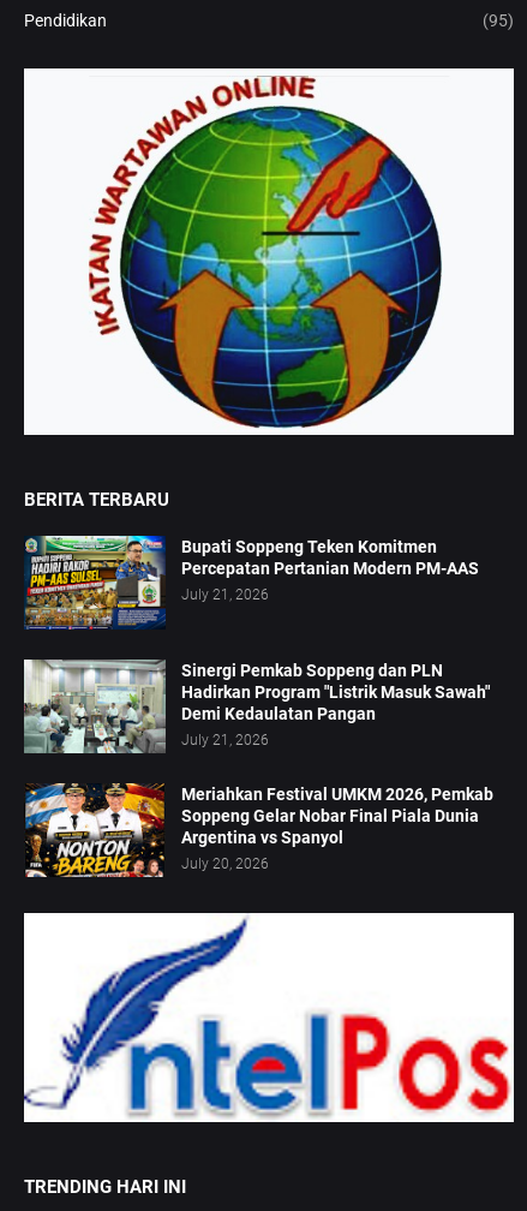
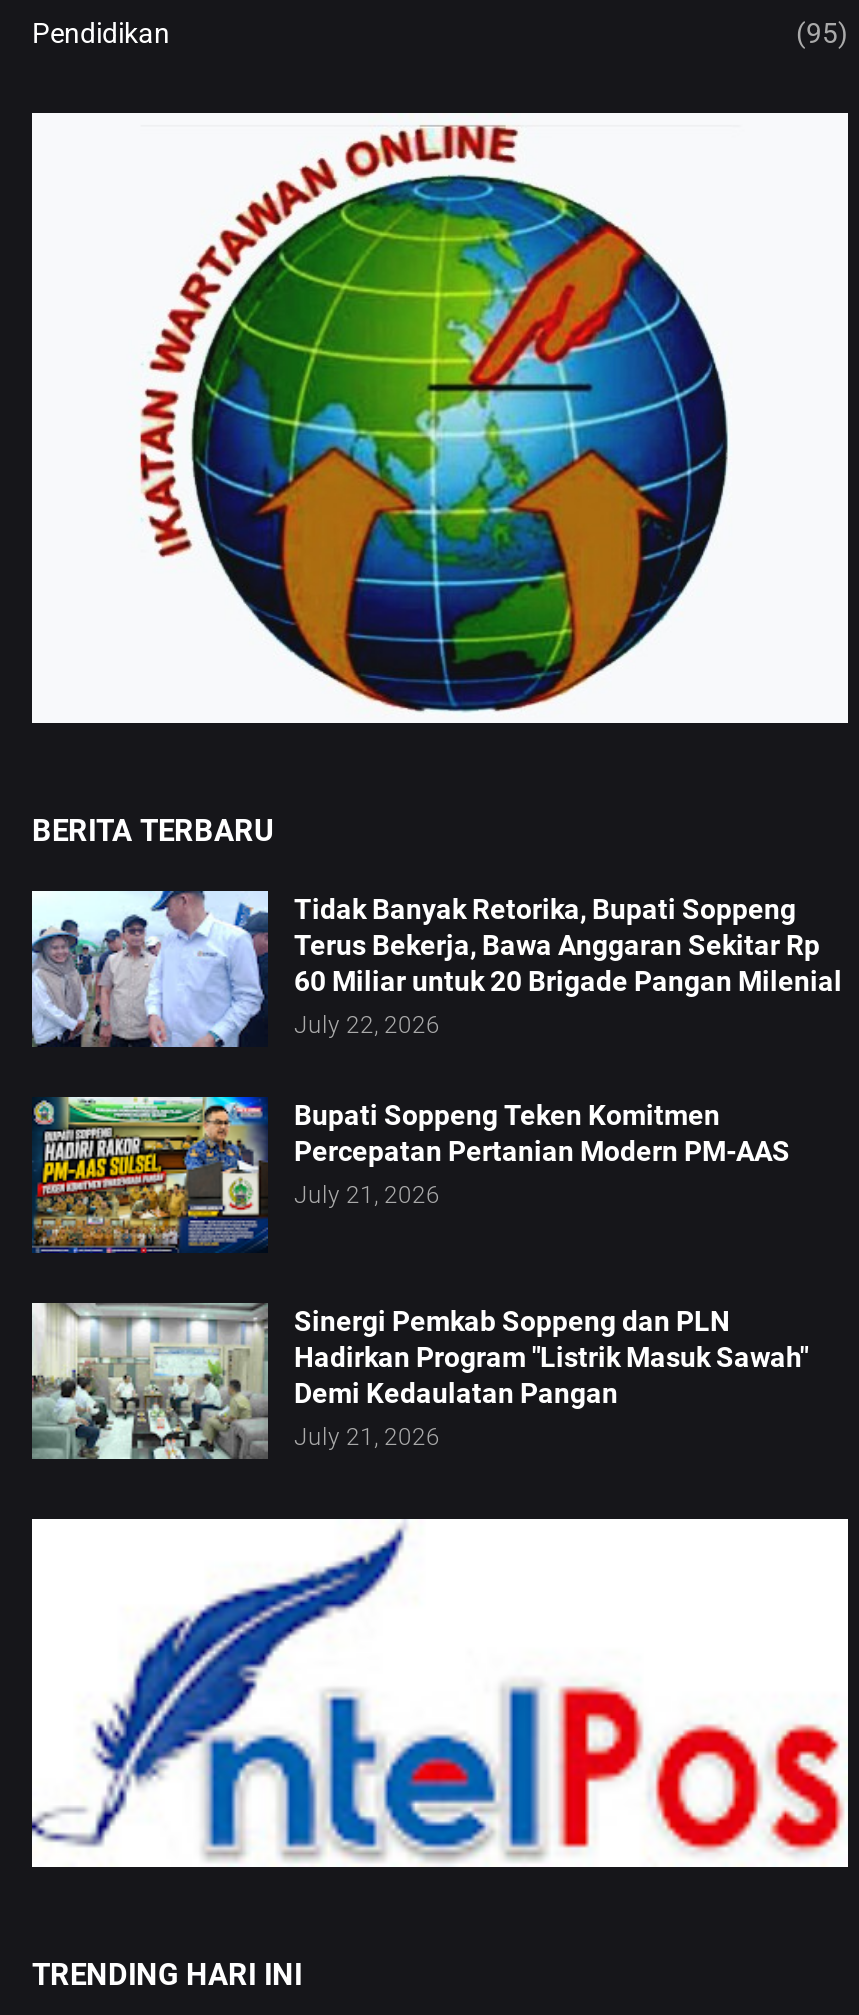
none -> [30,889,842,1047] [image] | Tidak Banyak Retorika, Bupati Soppeng | Terus Bekerja, Bawa Anggaran Sekitar Rp | 60 Miliar untuk 20 Brigade Pangan Milenial | July 22, 2026
moved [23,533,490,748] -> [30,1093,808,1451]: [image] | Bupati Soppeng Teken Komitmen | Percepatan Pertanian Modern PM-AAS | July 21, 2026 | Sinergi Pemkab Soppeng dan PLN | Hadirkan Program "Listrik Masuk Sawah" | Demi Kedaulatan Pangan | July 21, 2026
[24,782,493,878] [image] | Meriahkan Festival UMKM 2026, Pemkab | Soppeng Gelar Nobar Final Piala Dunia | Argentina vs Spanyol | July 20, 2026 -> none

